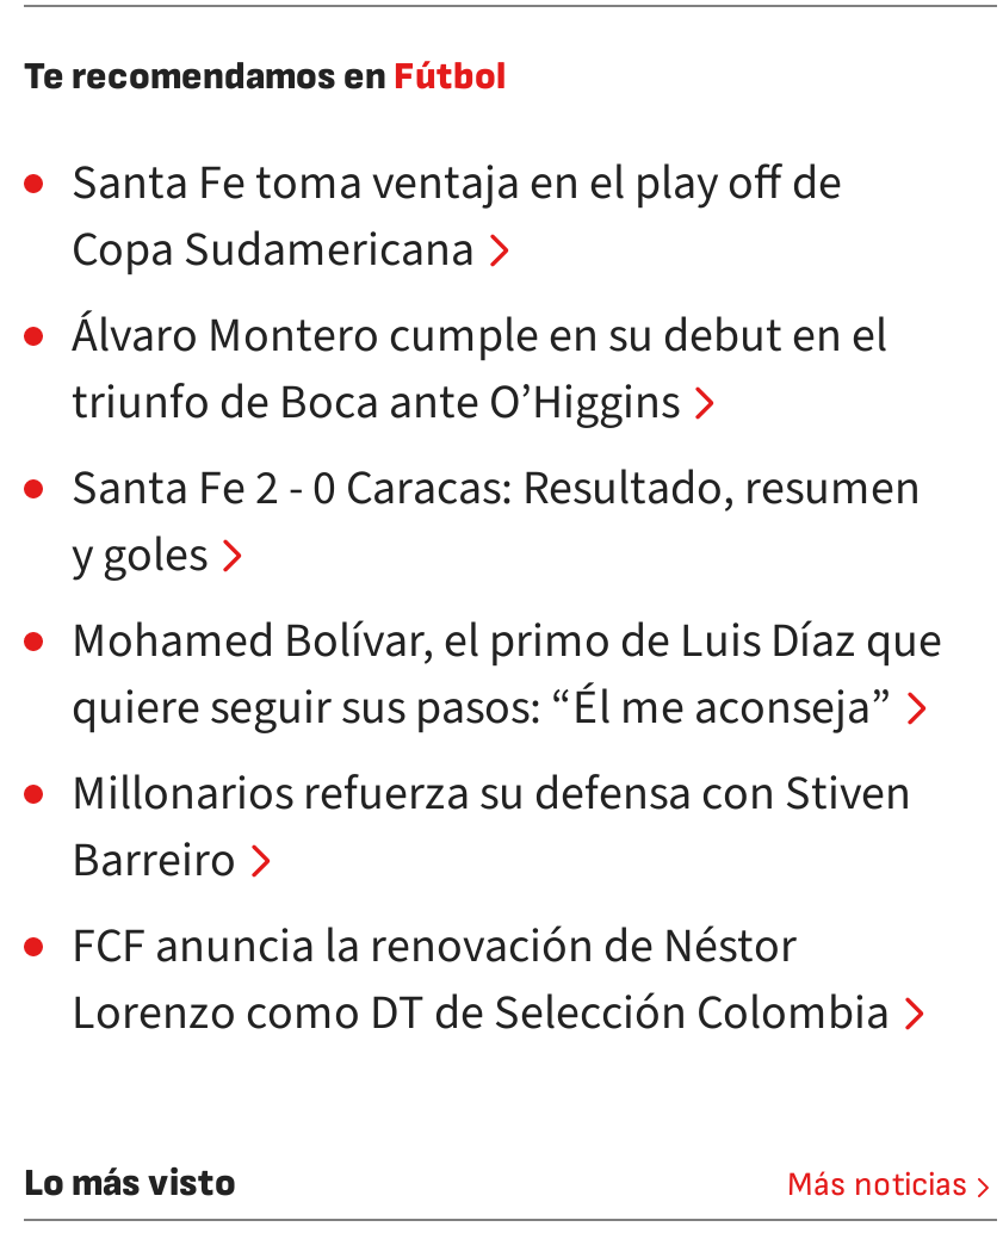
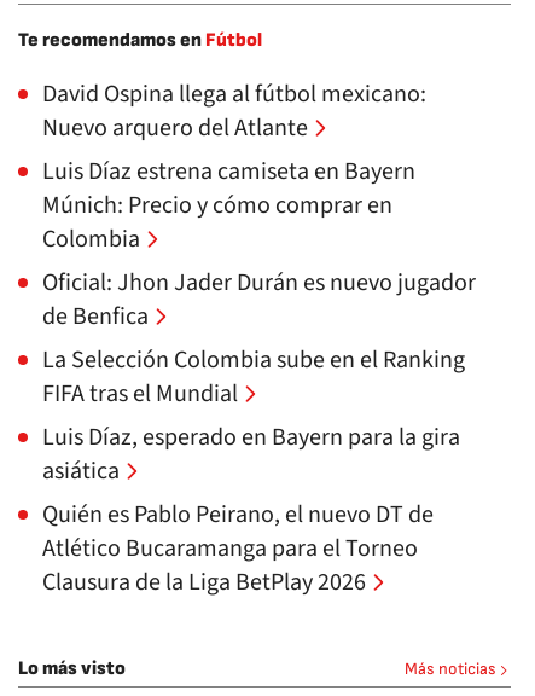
[72,150,942,1047] Santa Fe toma ventaja en el play off de | Copa Sudamericana | Álvaro Montero cumple en su debut en el | triunfo de Boca ante O’Higgins | Santa Fe 2 - 0 Caracas: Resultado, resumen | y goles | Mohamed Bolívar, el primo de Luis Díaz que | quiere seguir sus pasos: “Él me aconseja” | Millonarios refuerza su defensa con Stiven | Barreiro | FCF anuncia la renovación de Néstor | Lorenzo como DT de Selección Colombia -> [42,77,476,599] David Ospina llega al fútbol mexicano: | Nuevo arquero del Atlante | Luis Díaz estrena camiseta en Bayern | Múnich: Precio y cómo comprar en | Colombia | Oficial: Jhon Jader Durán es nuevo jugador | de Benfica | La Selección Colombia sube en el Ranking | FIFA tras el Mundial | Luis Díaz, esperado en Bayern para la gira | asiática | Quién es Pablo Peirano, el nuevo DT de | Atlético Bucaramanga para el Torneo | Clausura de la Liga BetPlay 2026

